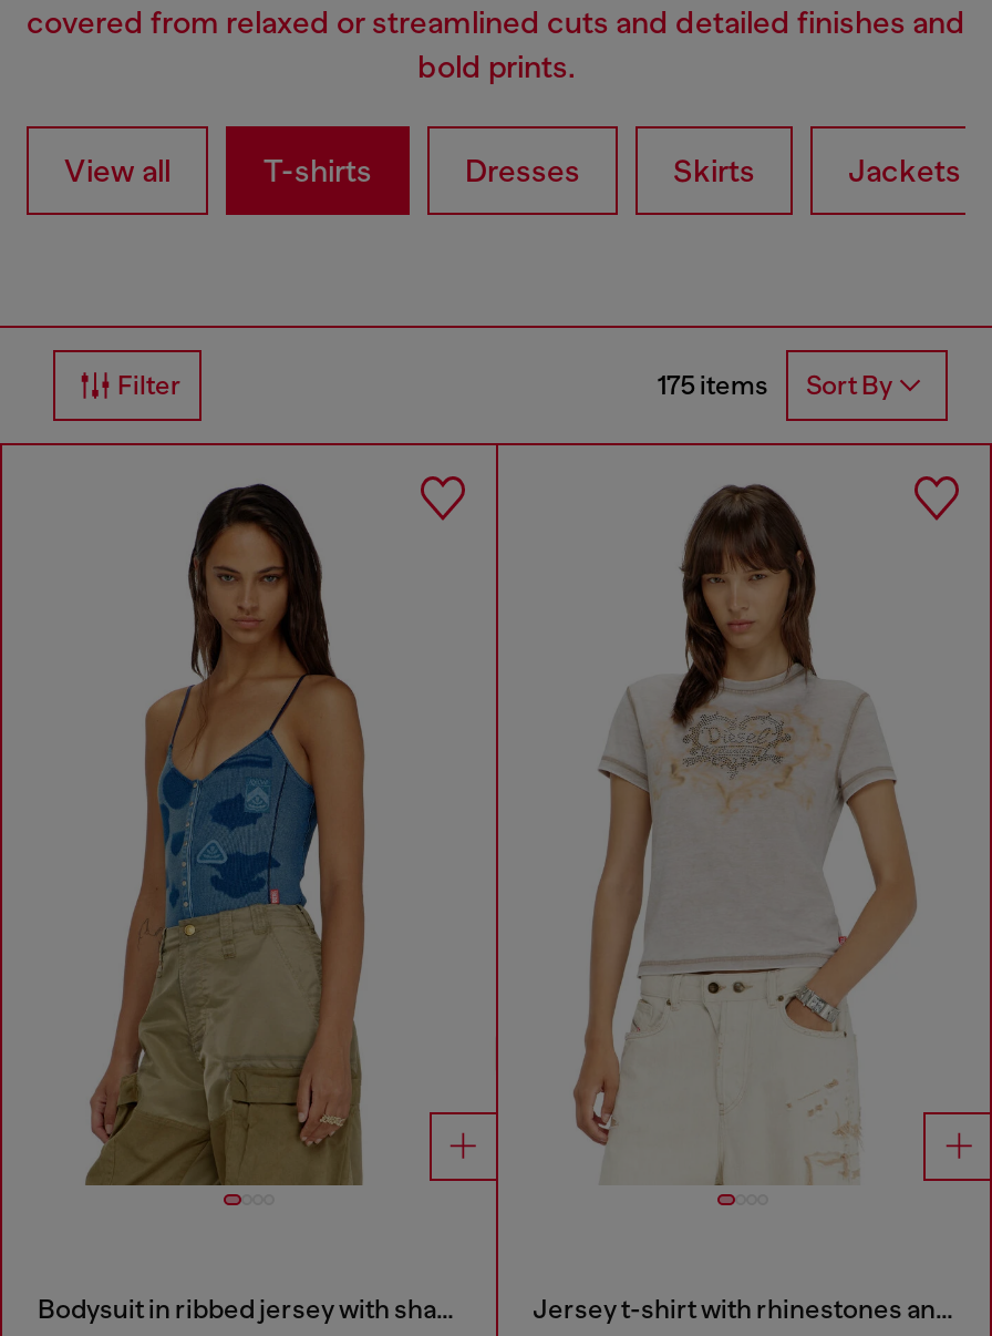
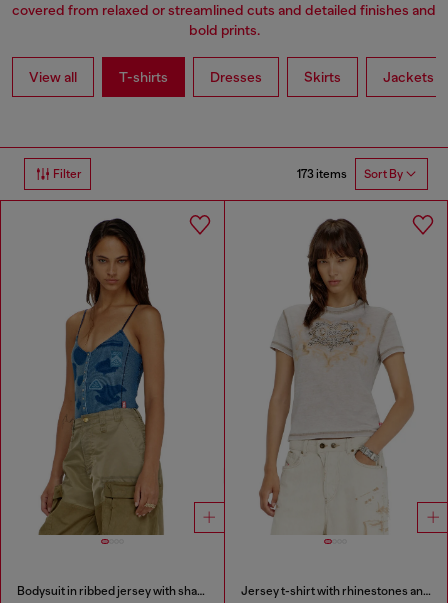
[658,370,892,402] 175 items Sort By -> [297,167,403,181] 173 items Sort By

